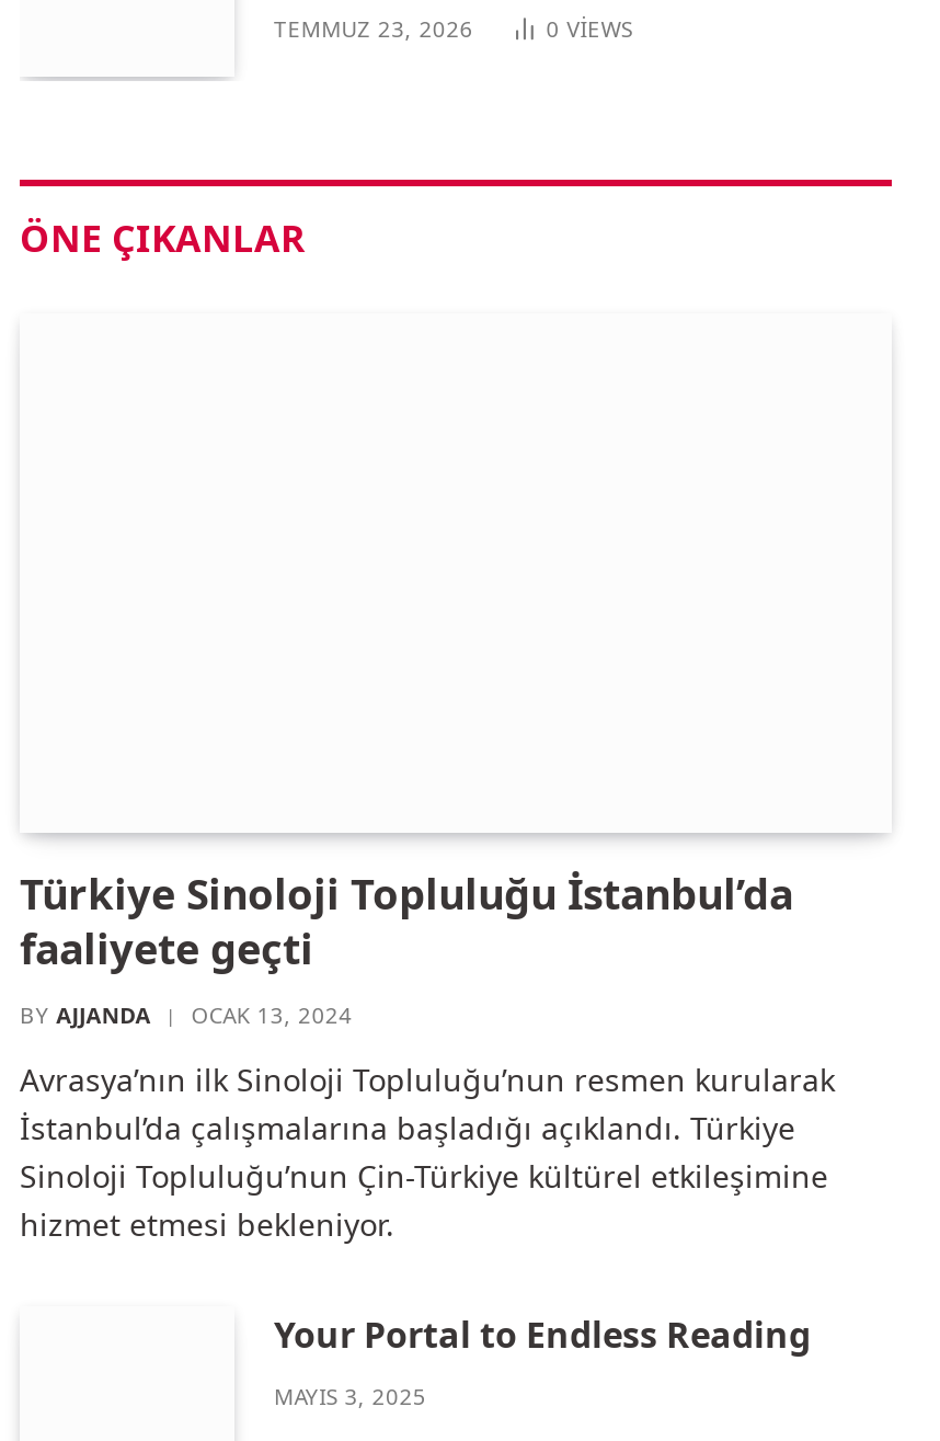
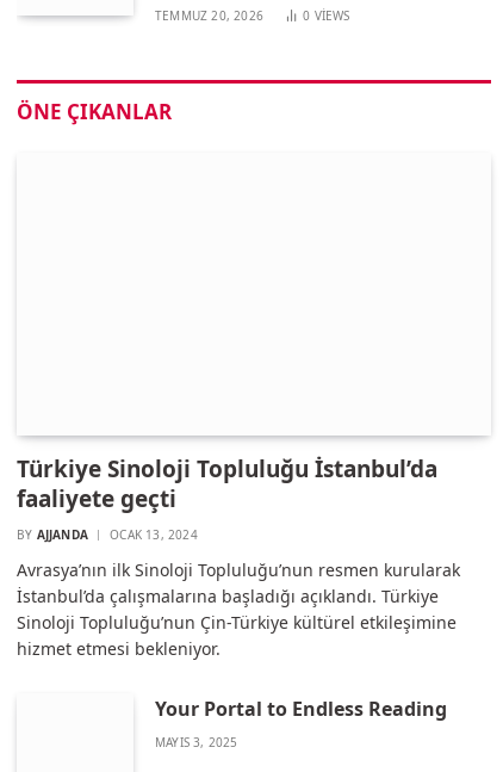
[274,14,473,44] TEMMUZ 23, 2026 -> [155,7,263,24] TEMMUZ 20, 2026

